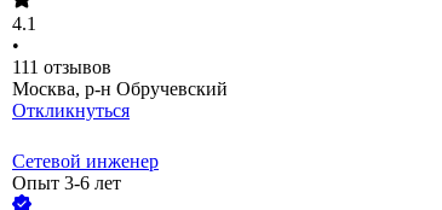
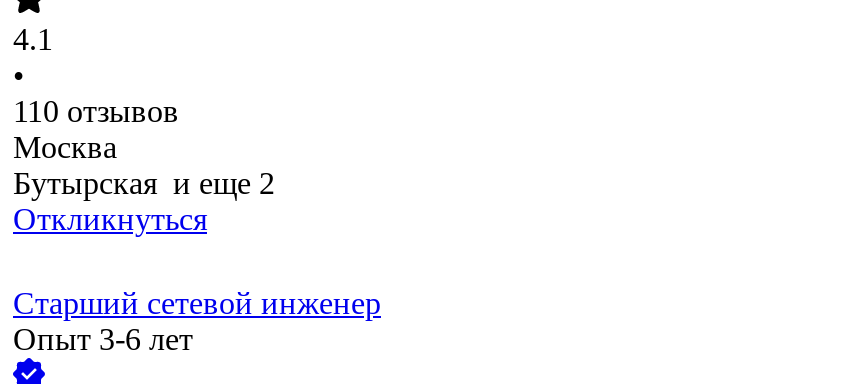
[12,57,228,100] 111 отзывов | Москва, р-н Обручевский -> [13,95,275,201] 110 отзывов | Москва | Бутырская и еще 2
[12,151,159,172] Сетевой инженер -> [13,287,381,321] Старший сетевой инженер

